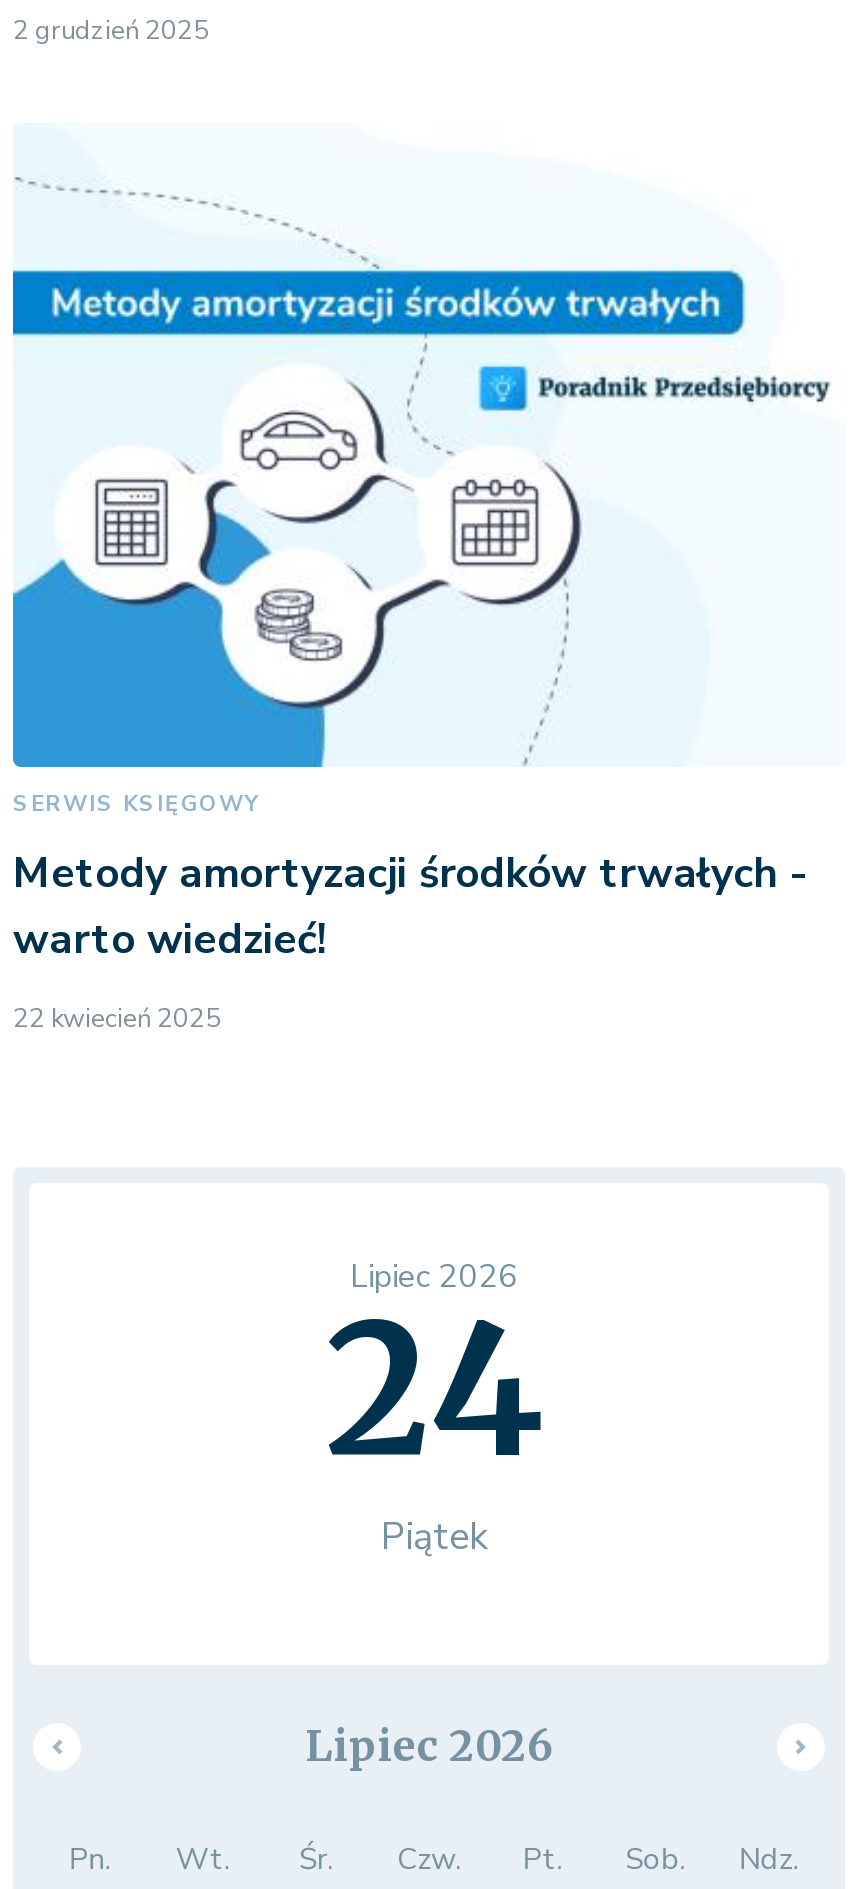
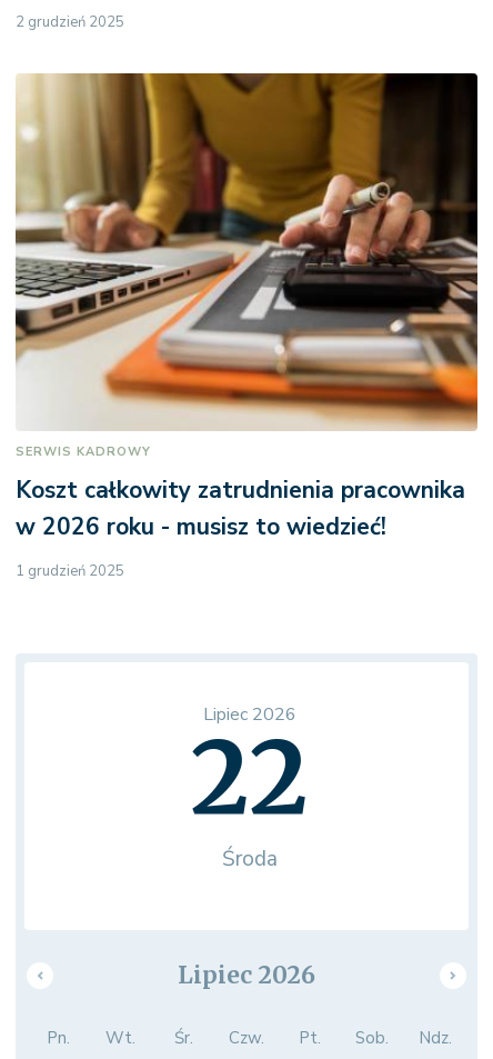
[11,123,845,820] [image] | SERWIS KSIĘGOWY -> [14,72,479,460] [image] | SERWIS KADROWY
[13,846,805,968] Metody amortyzacji środków trwałych - | warto wiedzieć! -> [16,475,465,543] Koszt całkowity zatrudnienia pracownika | w 2026 roku - musisz to wiedzieć!
[13,1002,221,1038] 22 kwiecień 2025 -> [16,562,124,582] 1 grudzień 2025
[325,1278,543,1564] 24 | Piątek -> [190,715,309,874] 22 | Środa

